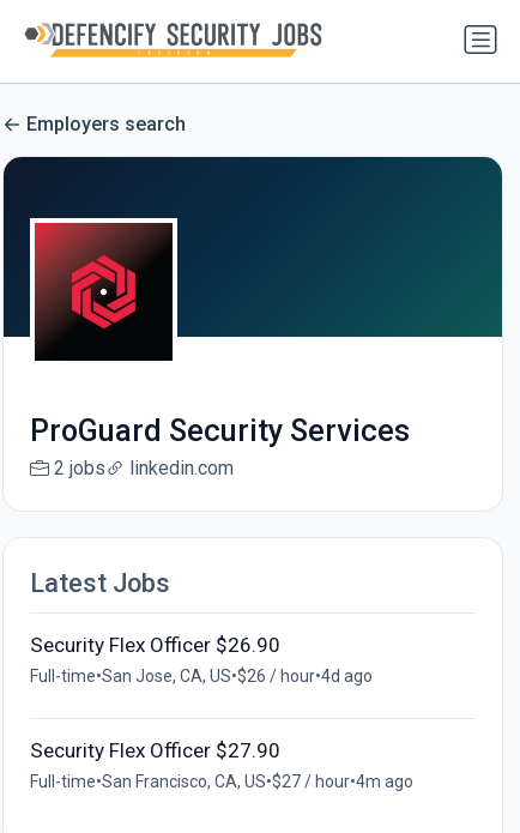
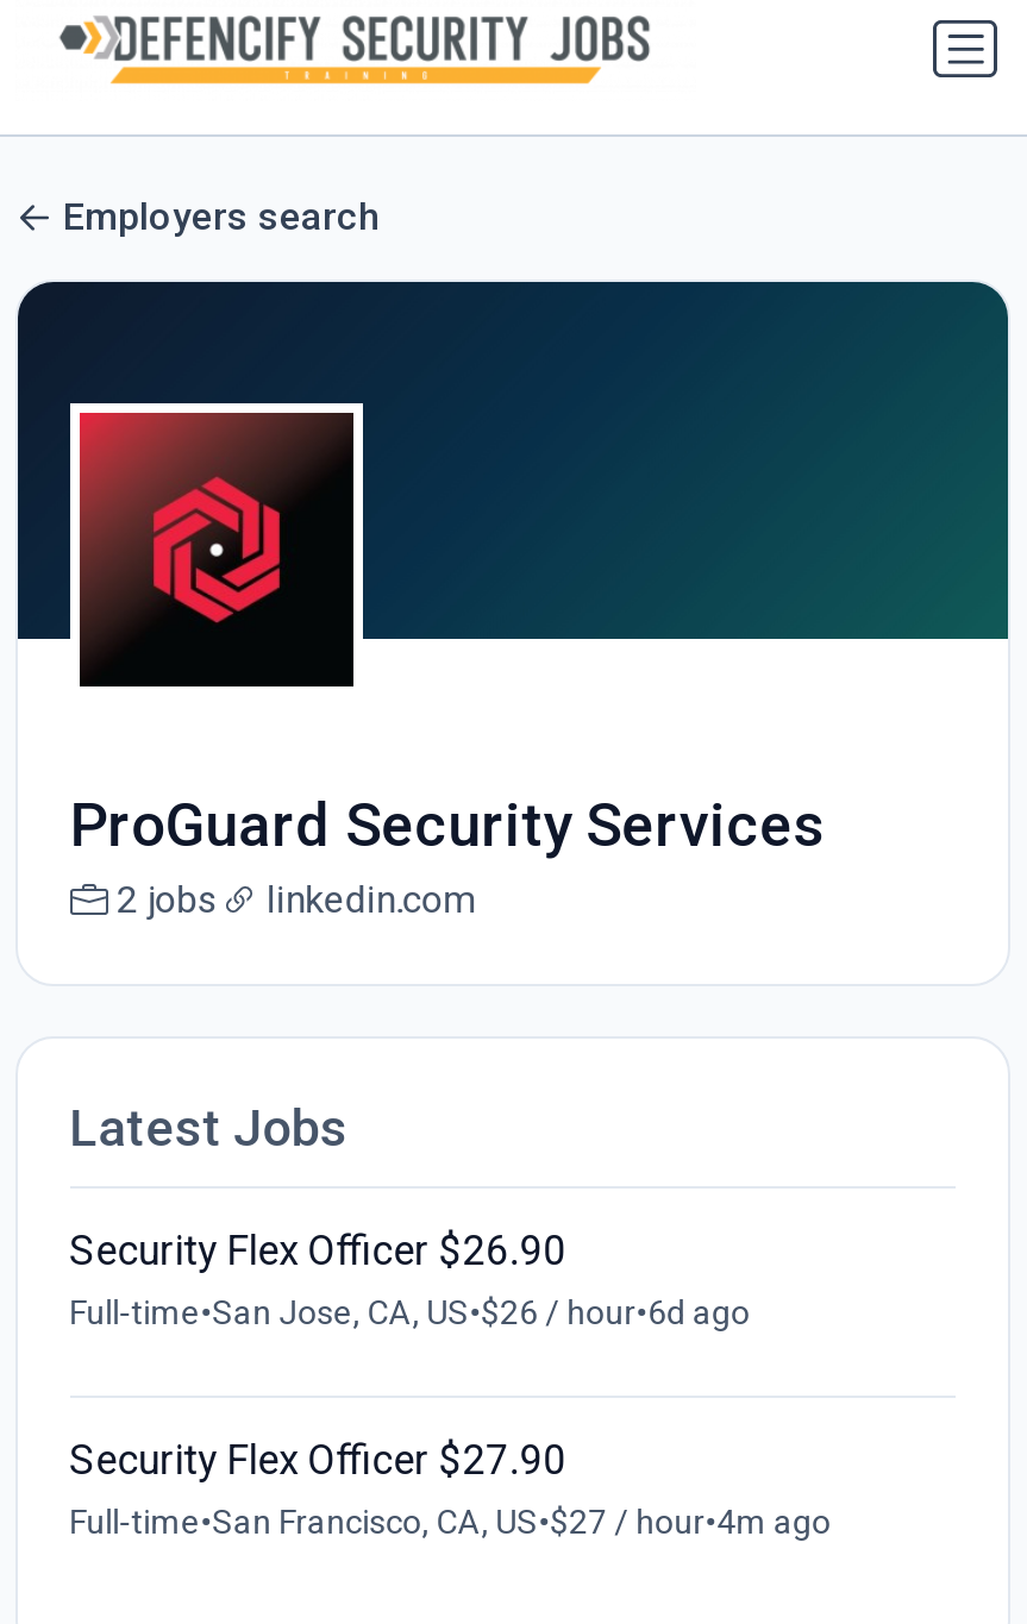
[29,666,372,686] Full-time•San Jose, CA, US•$26 / hour•4d ago -> [69,1293,750,1331] Full-time•San Jose, CA, US•$26 / hour•6d ago

